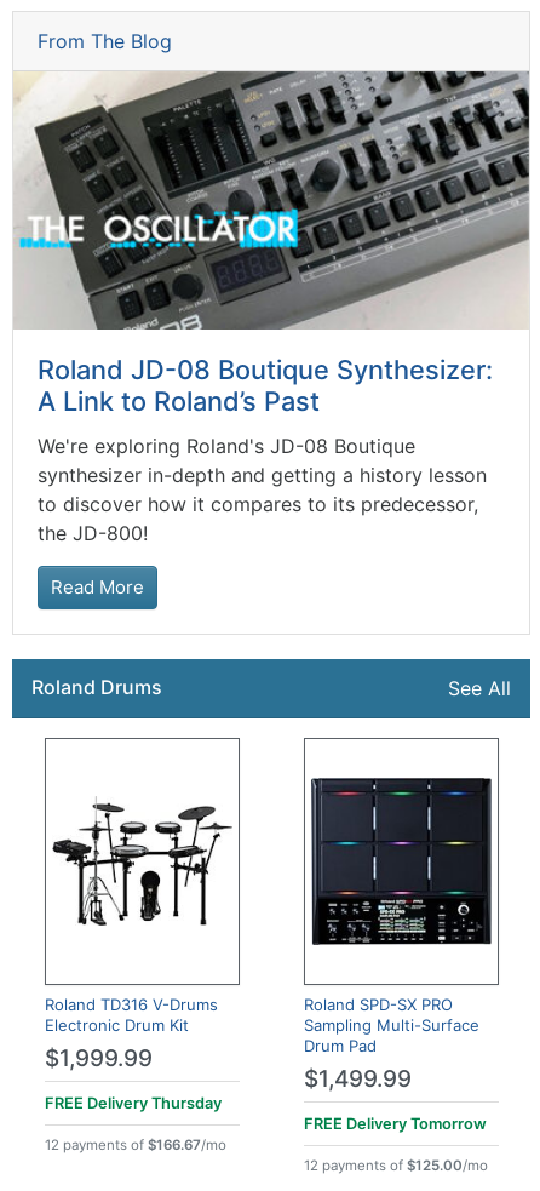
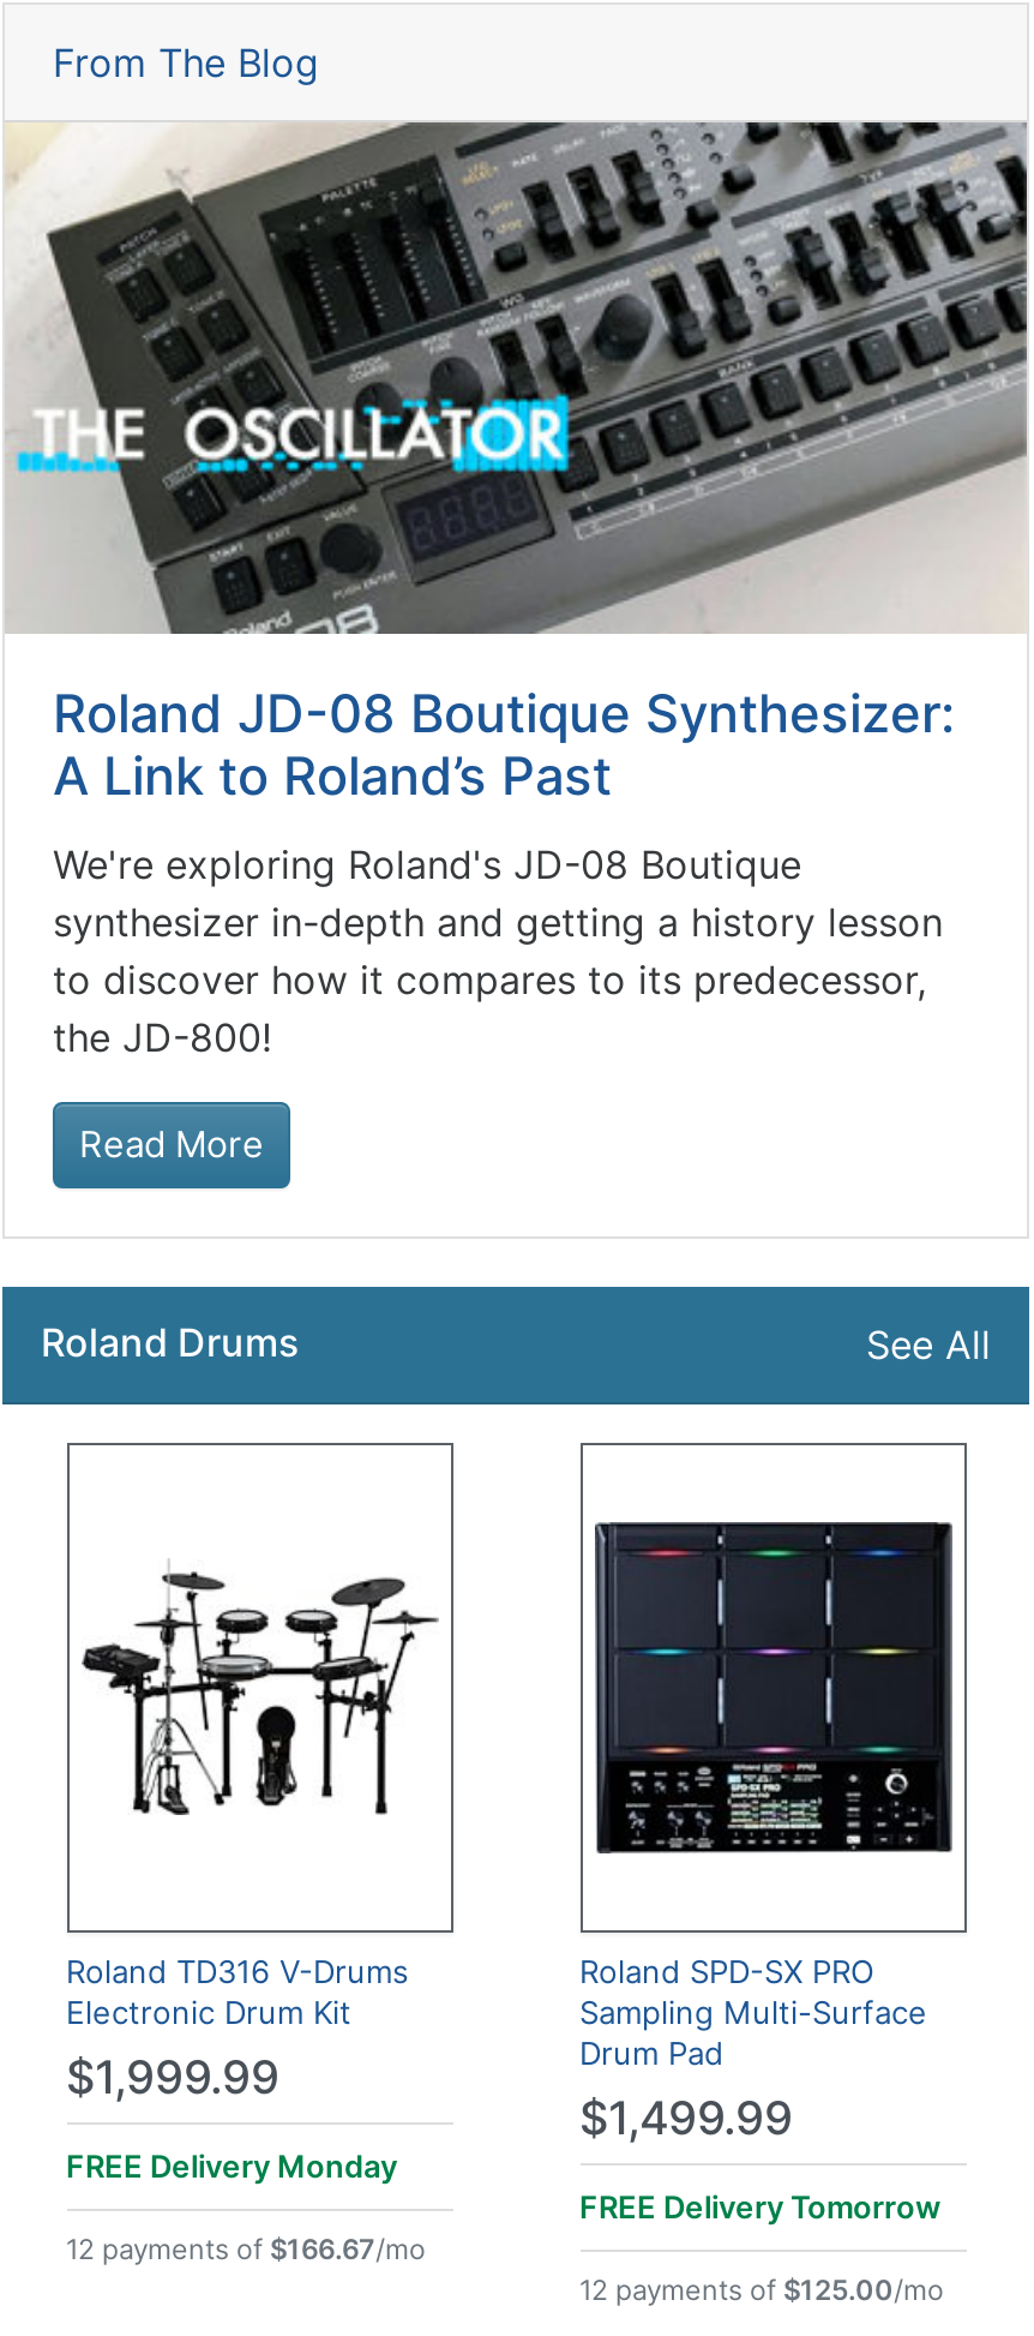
[44,1094,221,1112] FREE Delivery Thursday -> [66,2148,397,2184] FREE Delivery Monday

